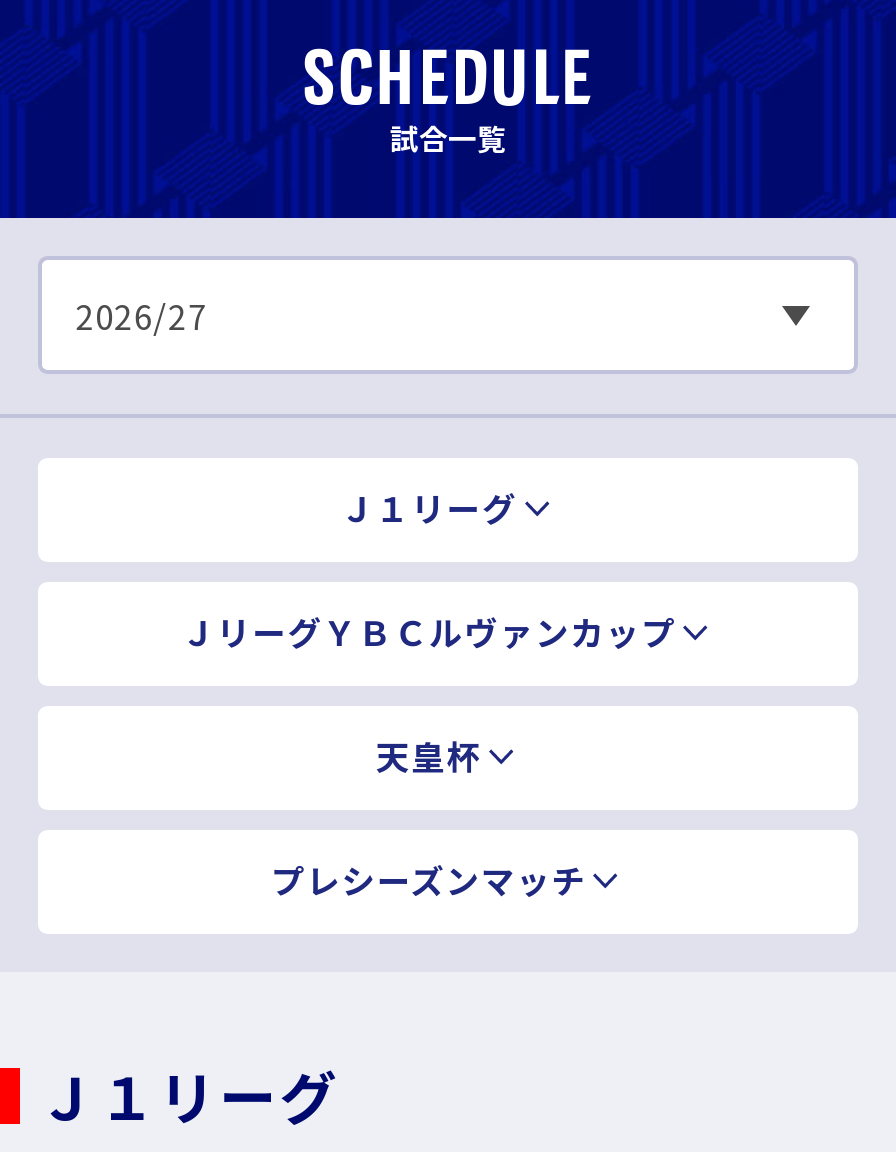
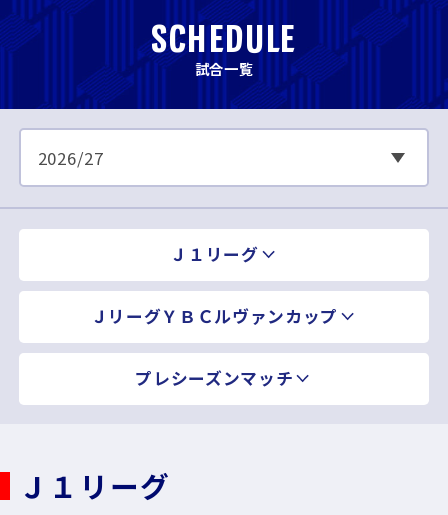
[376,731,482,779] 天皇杯 -> none

